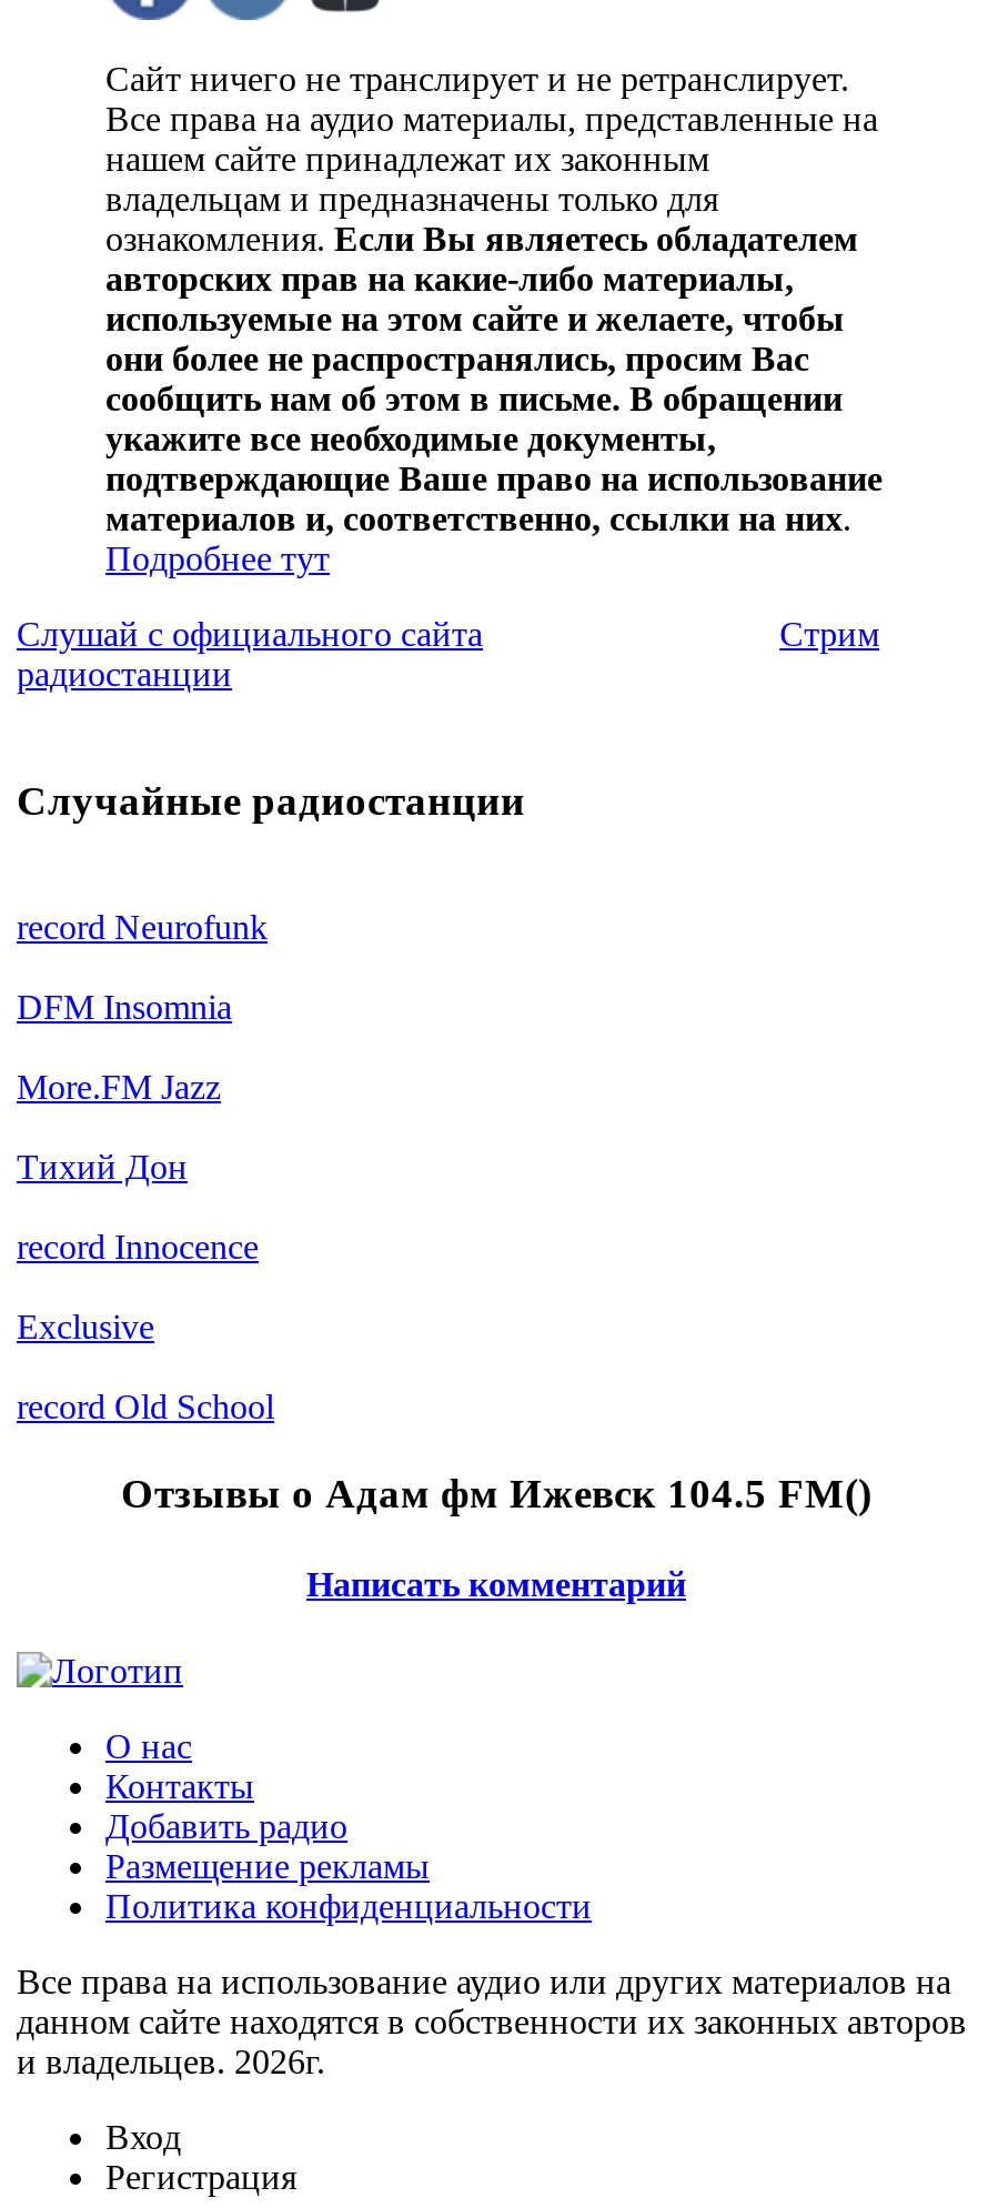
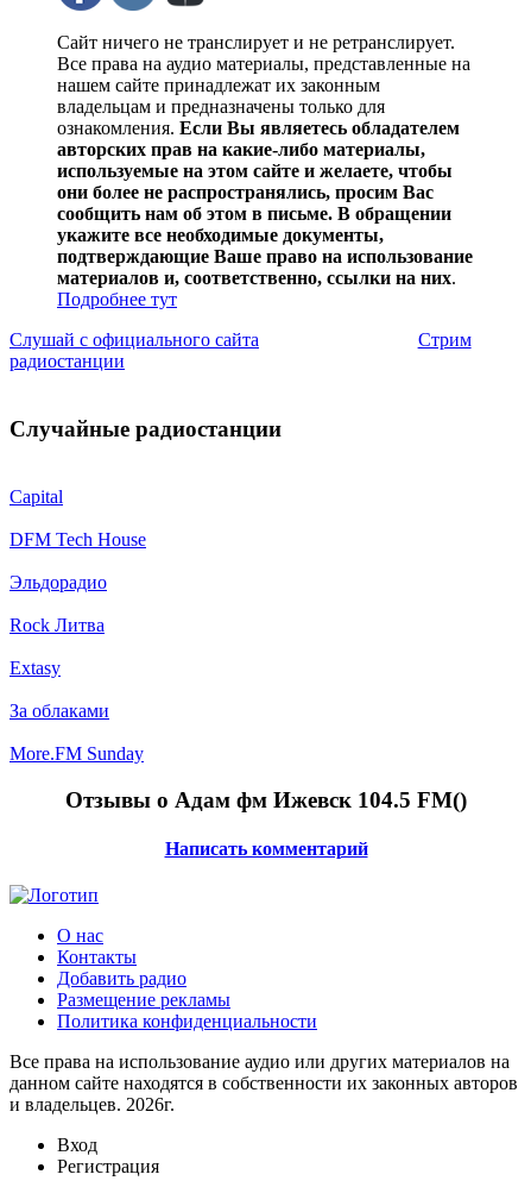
[17,908,268,946] record Neurofunk -> [10,486,63,507] Capital
[17,988,232,1026] DFM Insomnia -> [10,529,146,549] DFM Tech House
[17,1068,221,1105] More.FM Jazz -> [10,572,107,592] Эльдорадио
[17,1148,188,1185] Тихий Дон -> [10,615,105,635] Rock Литва
[17,1228,259,1265] record Innocence -> [10,658,61,678] Extasy
[17,1307,154,1345] Exclusive -> [10,700,109,721] За облаками
[17,1387,274,1425] record Old School -> [10,743,144,763] More.FM Sunday

